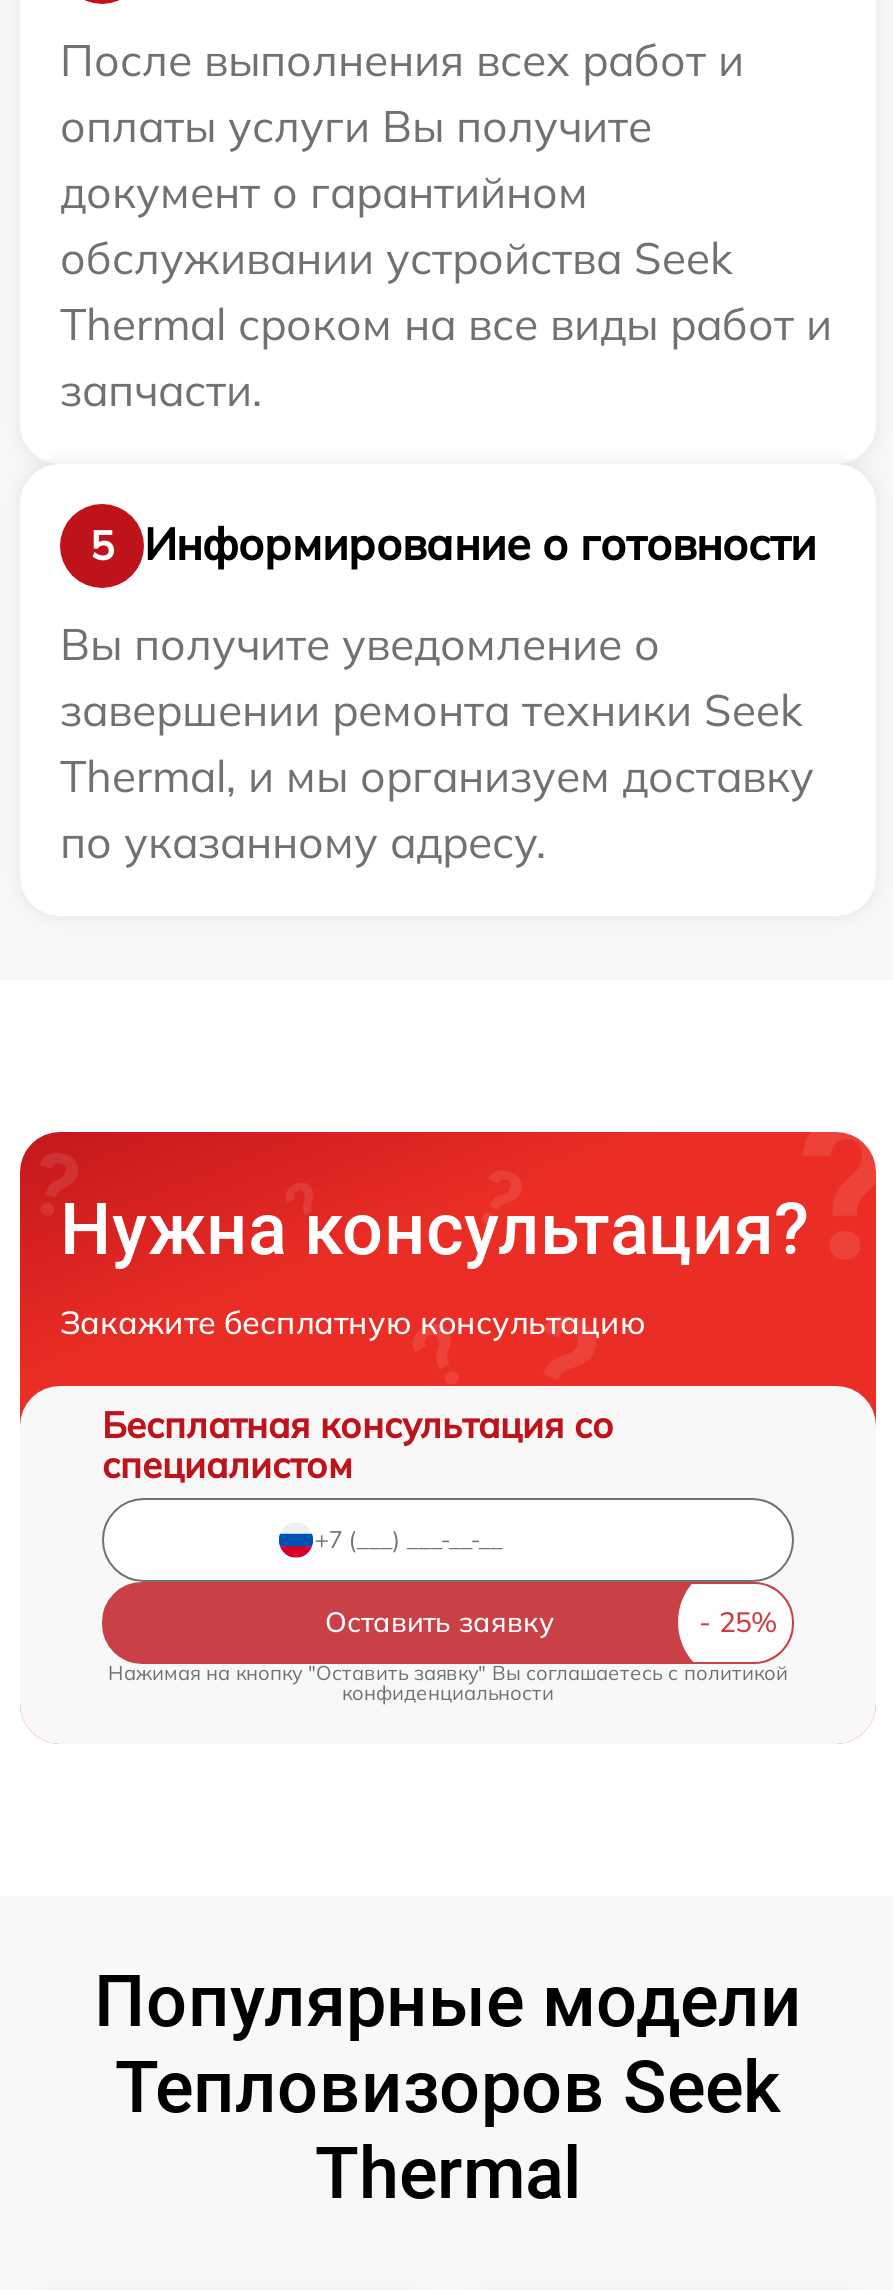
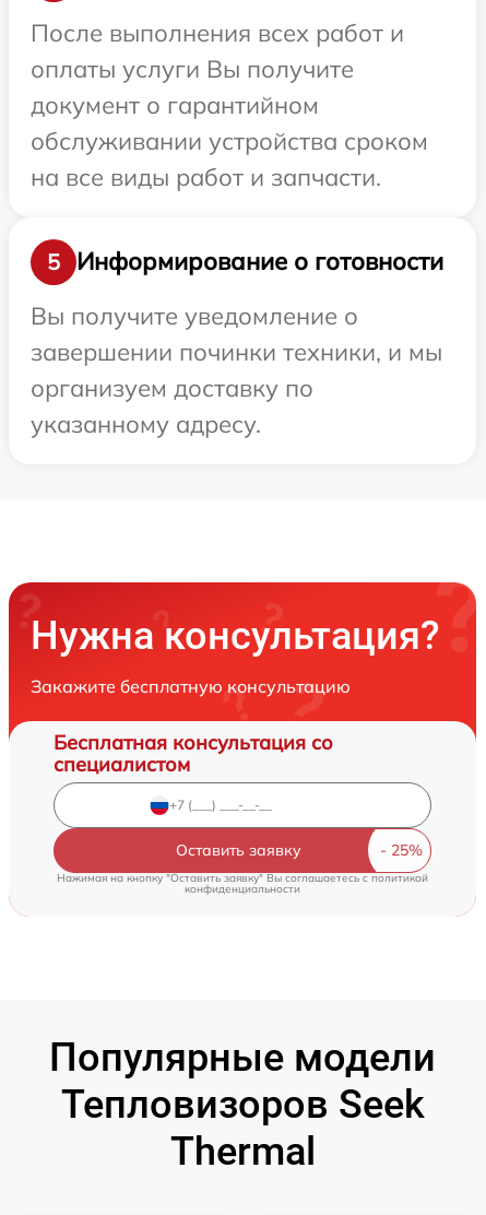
[60,230,832,418] обслуживании устройства Seek | Thermal сроком на все виды работ и | запчасти. -> [31,126,428,192] обслуживании устройства сроком | на все виды работ и запчасти.
[60,682,814,870] завершении ремонта техники Seek | Thermal, и мы организуем доставку | по указанному адресу. -> [31,336,442,439] завершении починки техники, и мы | организуем доставку по | указанному адресу.

